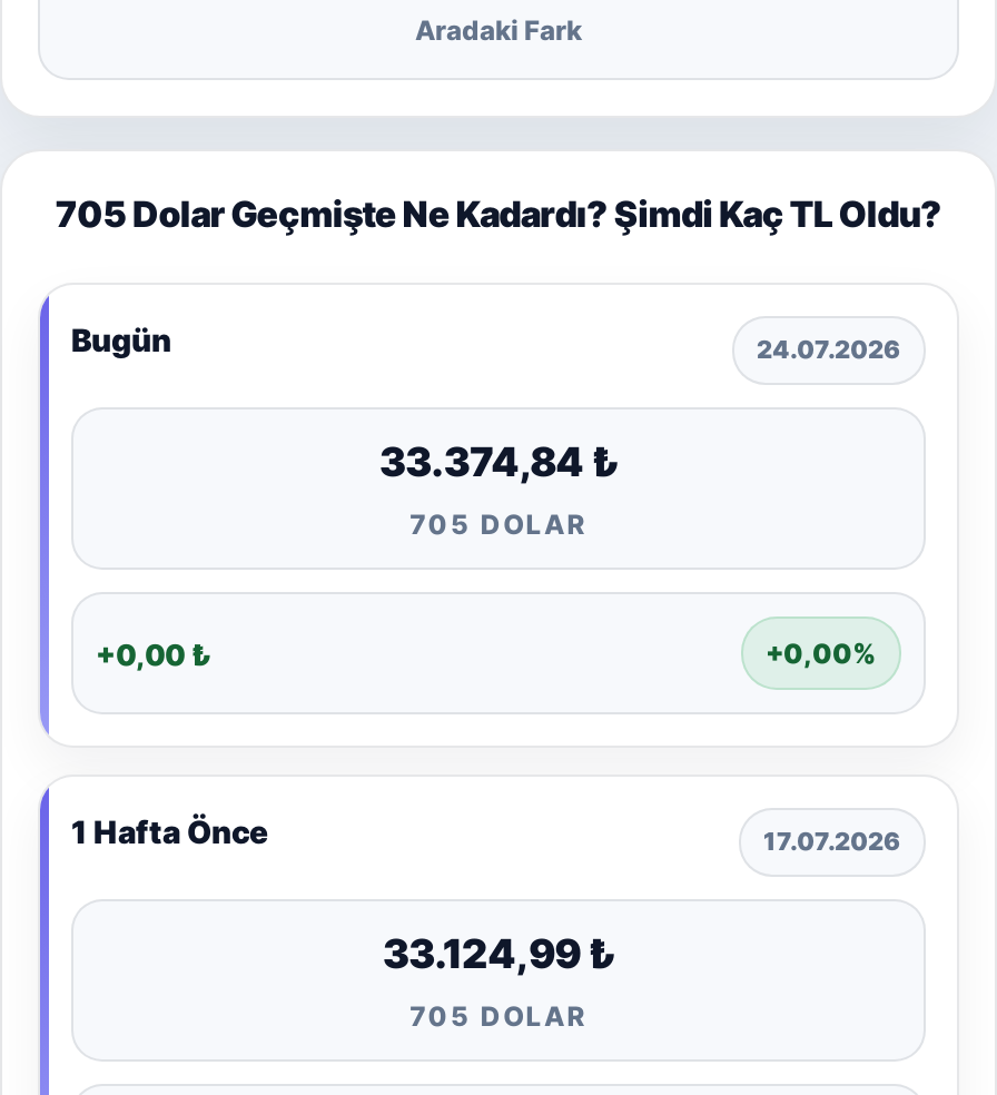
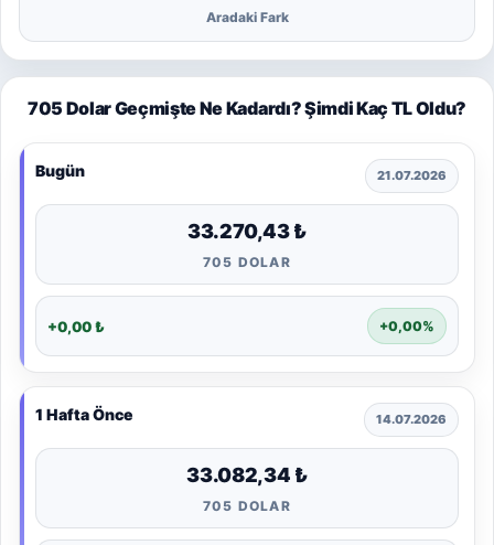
[757,334,901,365] 24.07.2026 -> [377,168,447,183] 21.07.2026
[379,438,618,485] 33.374,84 ₺ -> [187,220,307,243] 33.270,43 ₺
[763,826,901,857] 17.07.2026 -> [376,412,447,427] 14.07.2026
[383,930,614,977] 33.124,99 ₺ -> [187,463,307,487] 33.082,34 ₺

